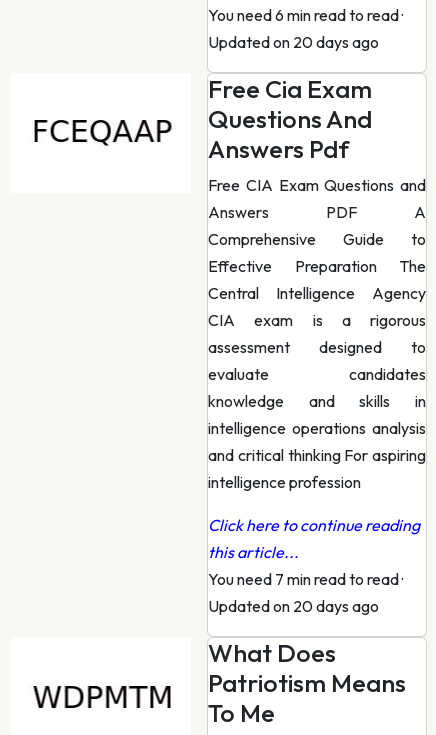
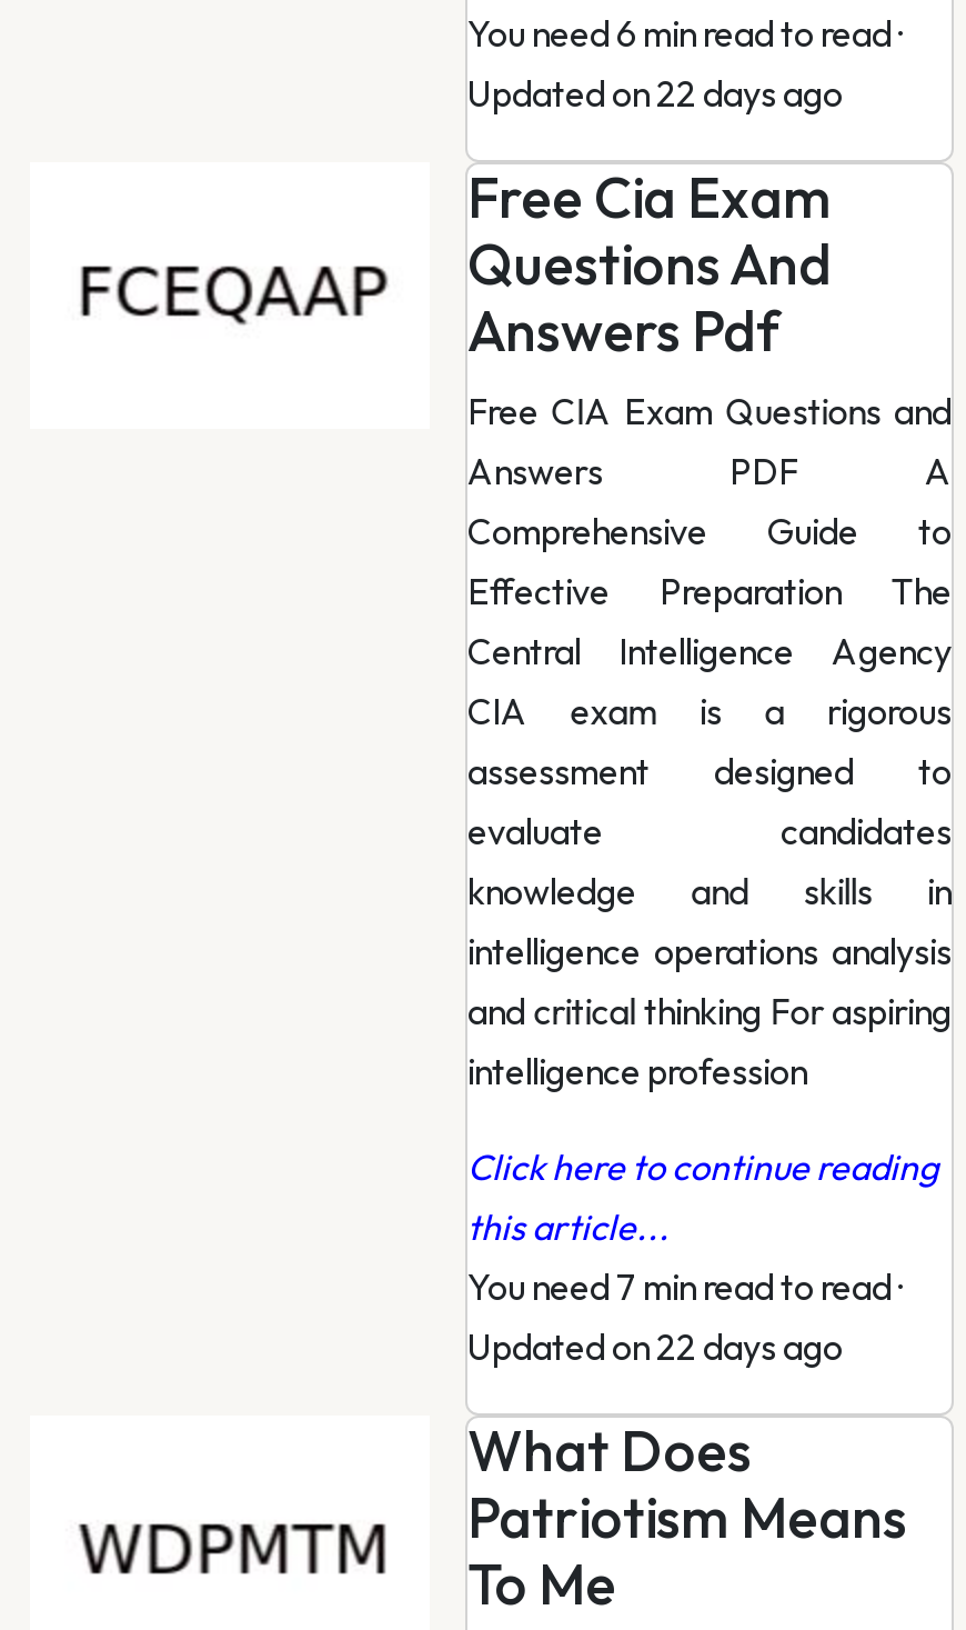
[208,32,379,52] Updated on 20 days ago -> [467,71,843,116] Updated on 22 days ago
[208,596,379,616] Updated on 20 days ago -> [467,1324,843,1369] Updated on 22 days ago

